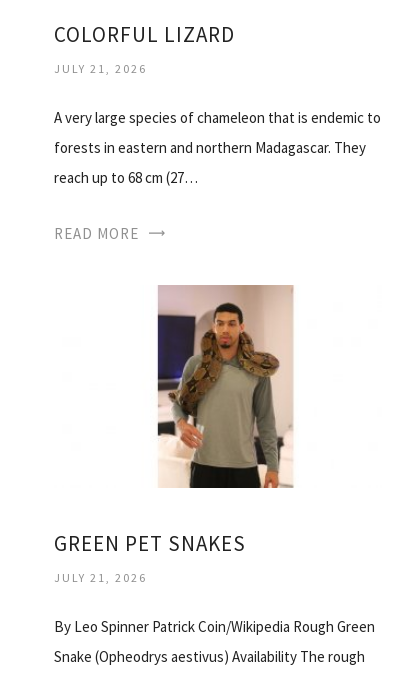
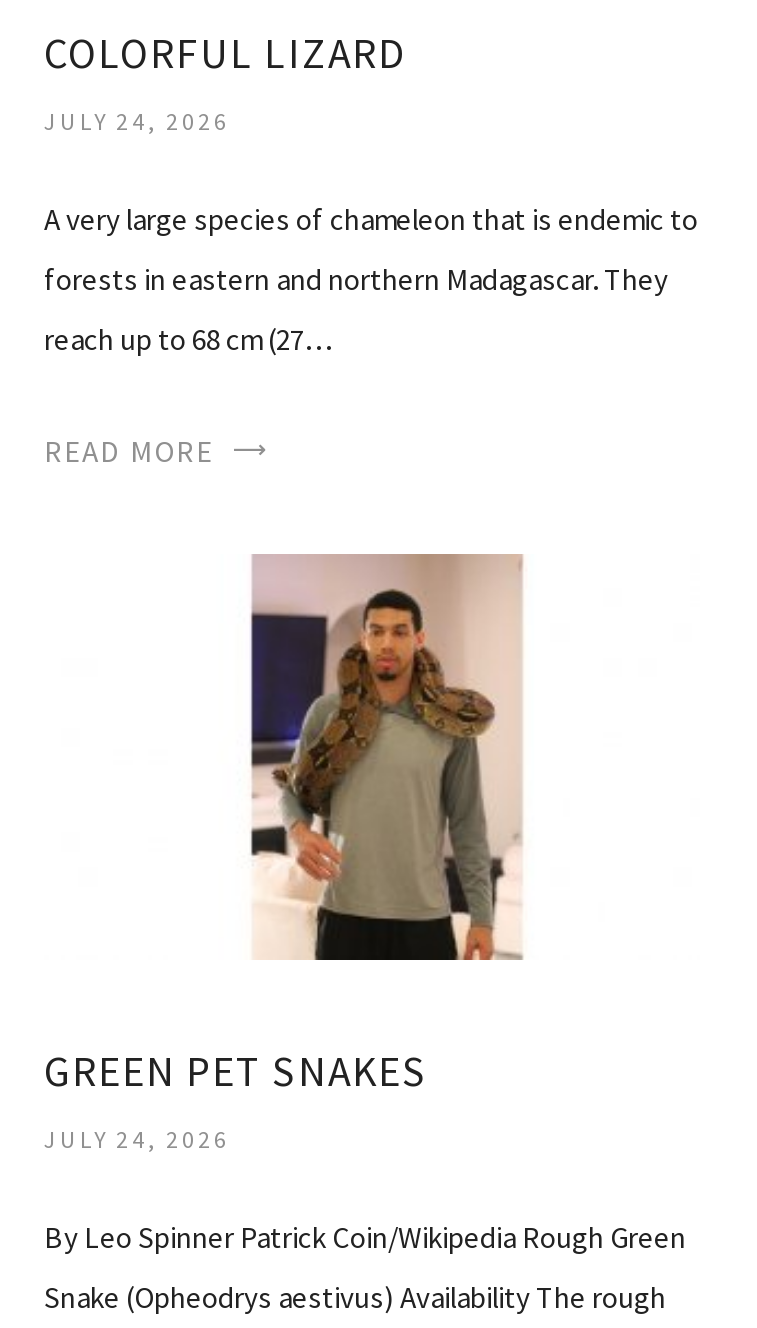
[54,61,147,76] JULY 21, 2026 -> [44,106,230,136] JULY 24, 2026
[54,570,147,585] JULY 21, 2026 -> [44,1125,230,1155] JULY 24, 2026

